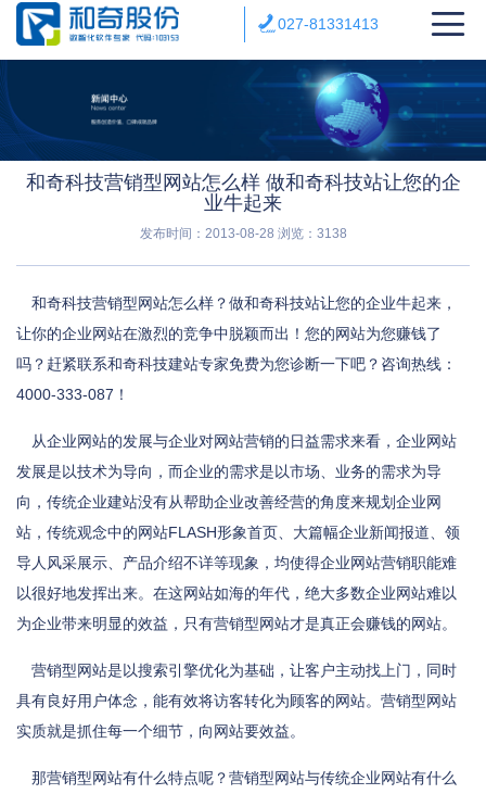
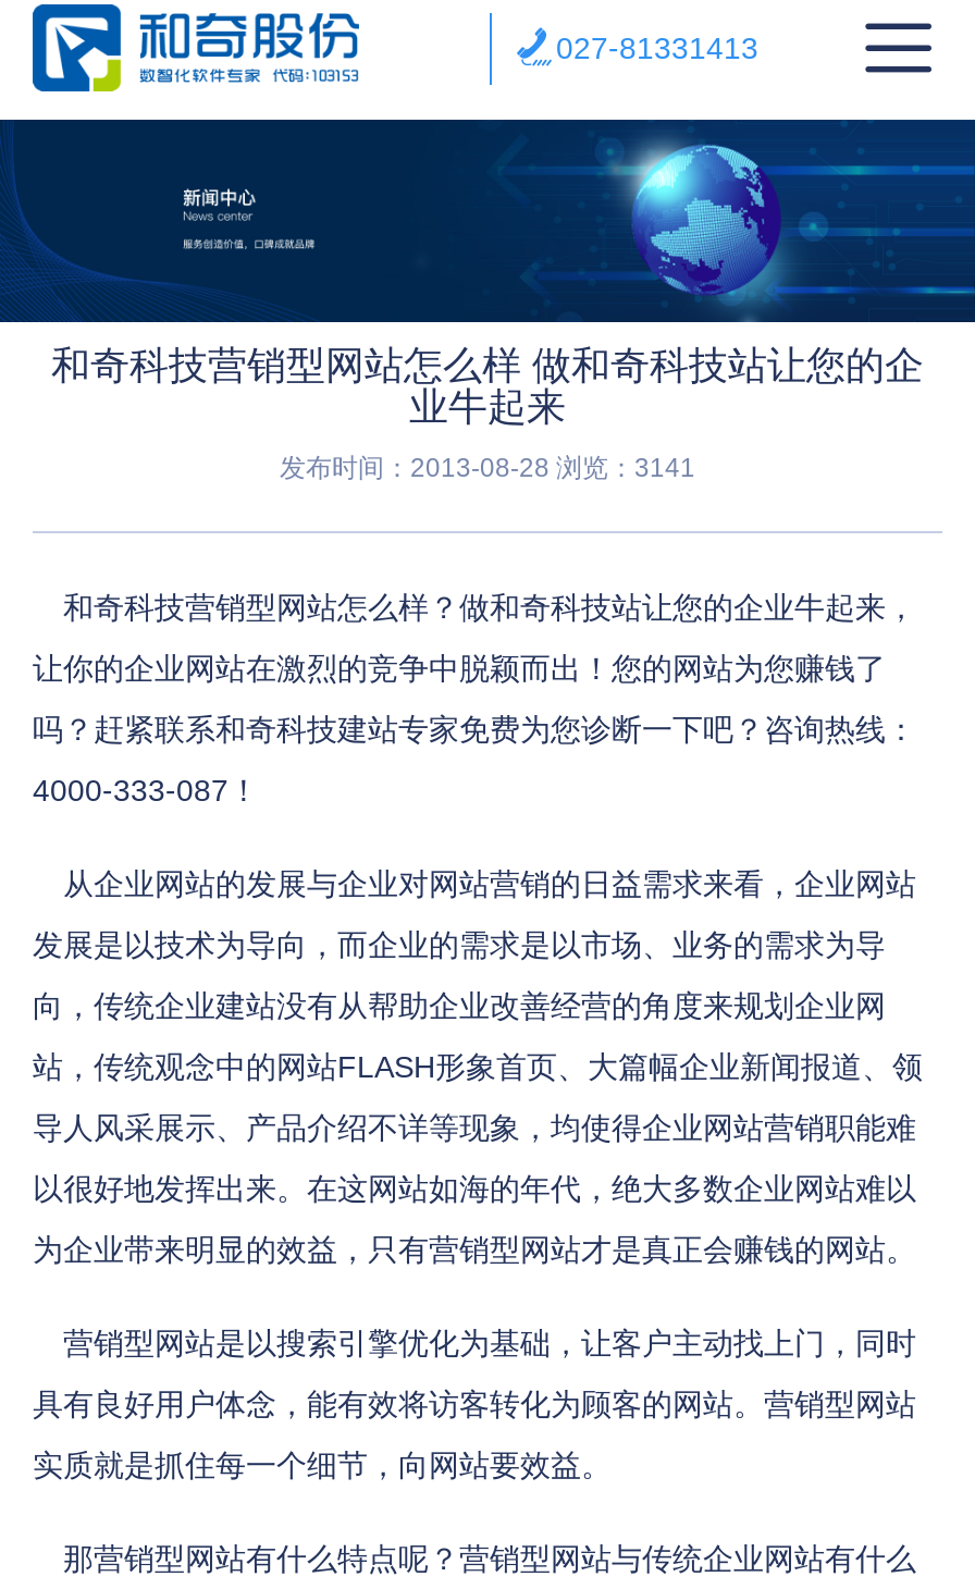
[139,226,347,241] 发布时间：2013-08-28浏览：3138 -> [280,453,695,484] 发布时间：2013-08-28浏览：3141

